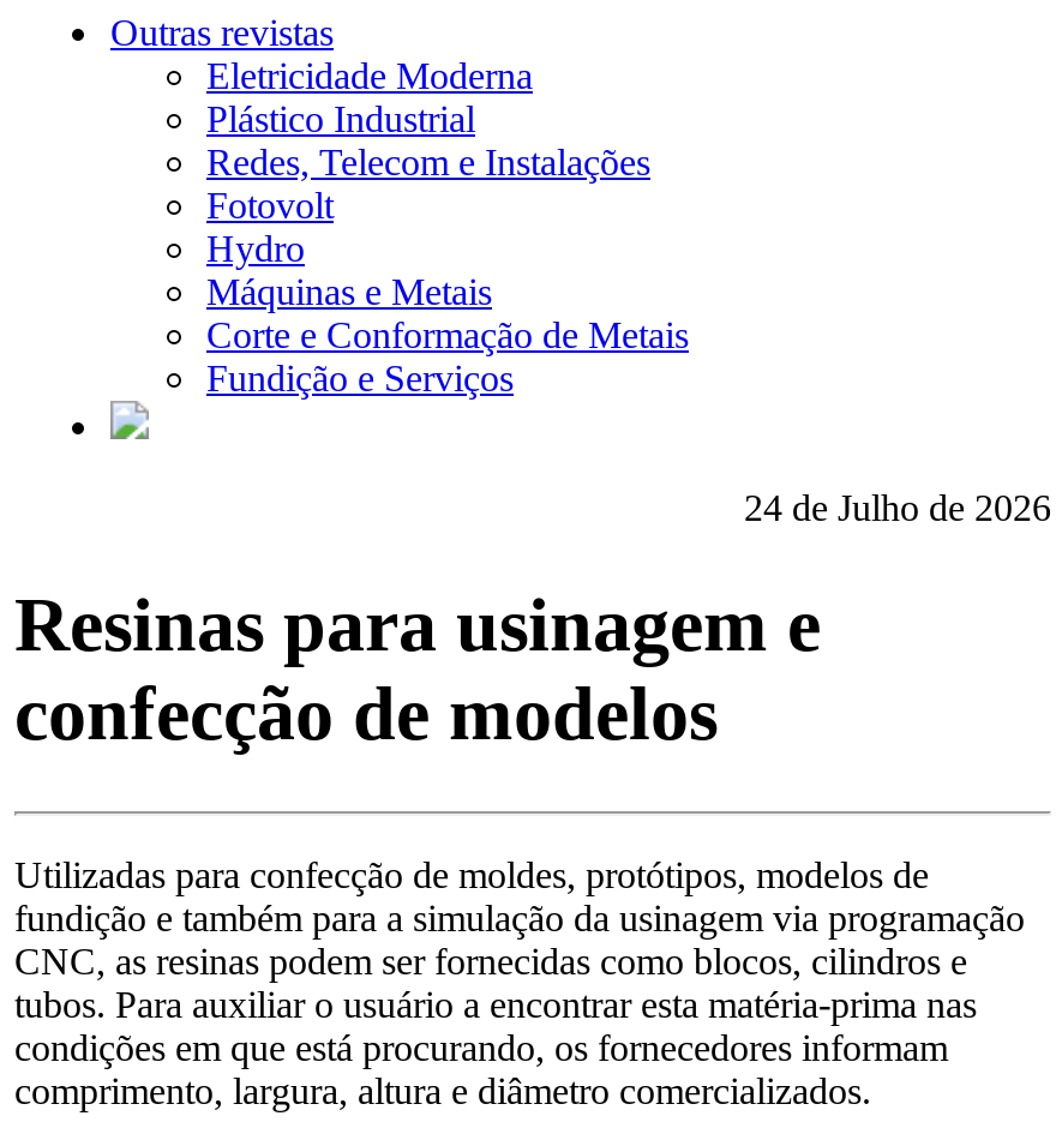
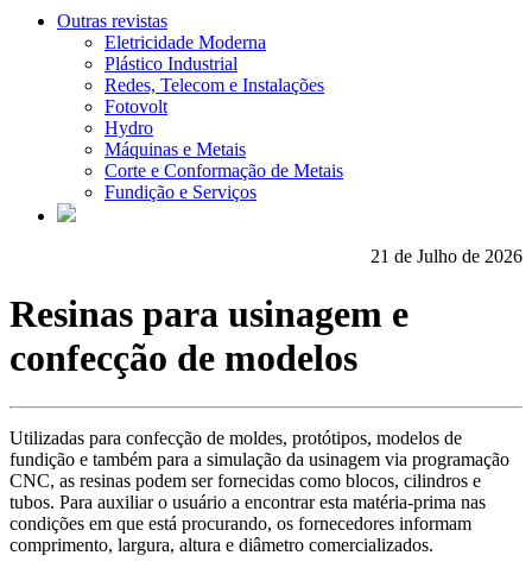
[744,487,1051,528] 24 de Julho de 2026 -> [370,246,522,266] 21 de Julho de 2026

